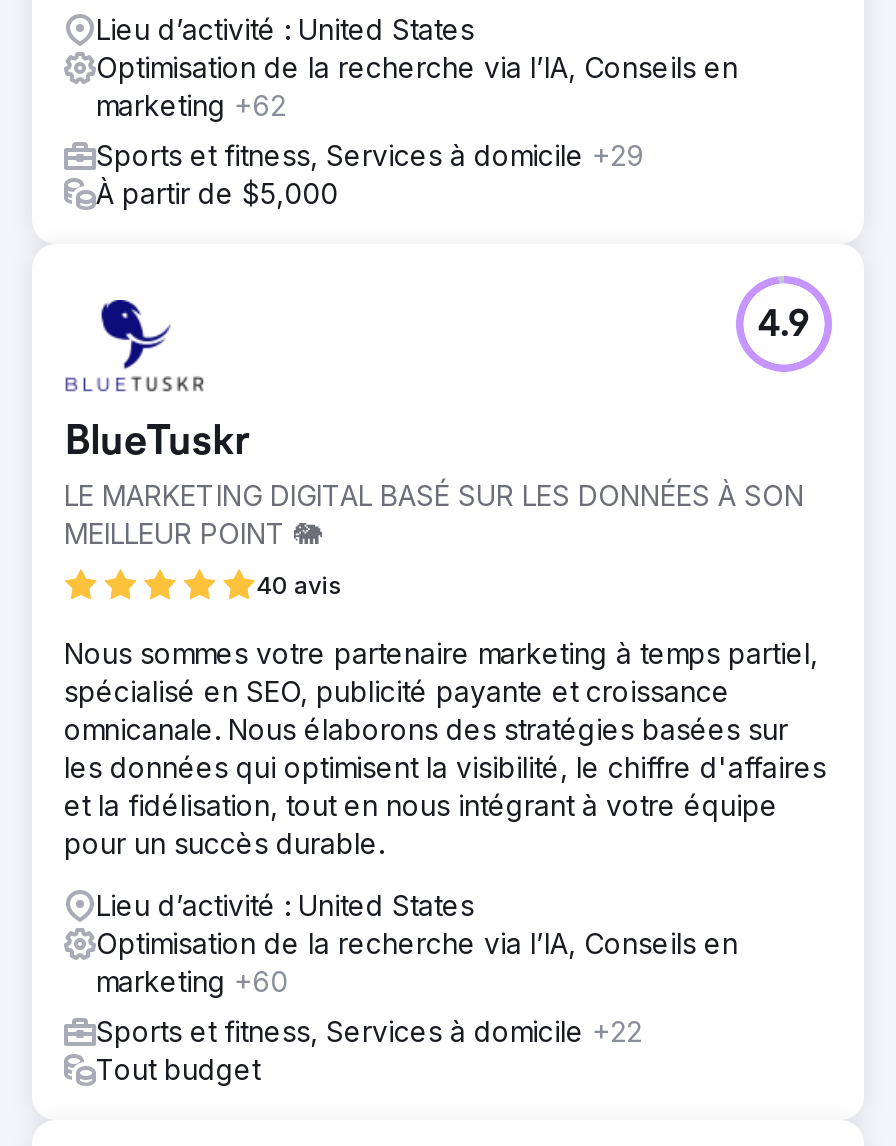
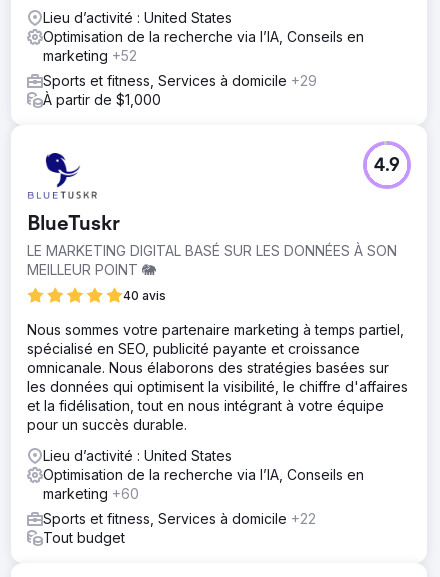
[96,88,286,122] marketing +62 -> [43,47,137,64] marketing +52
[96,176,338,210] À partir de $5,000 -> [43,91,161,108] À partir de $1,000

